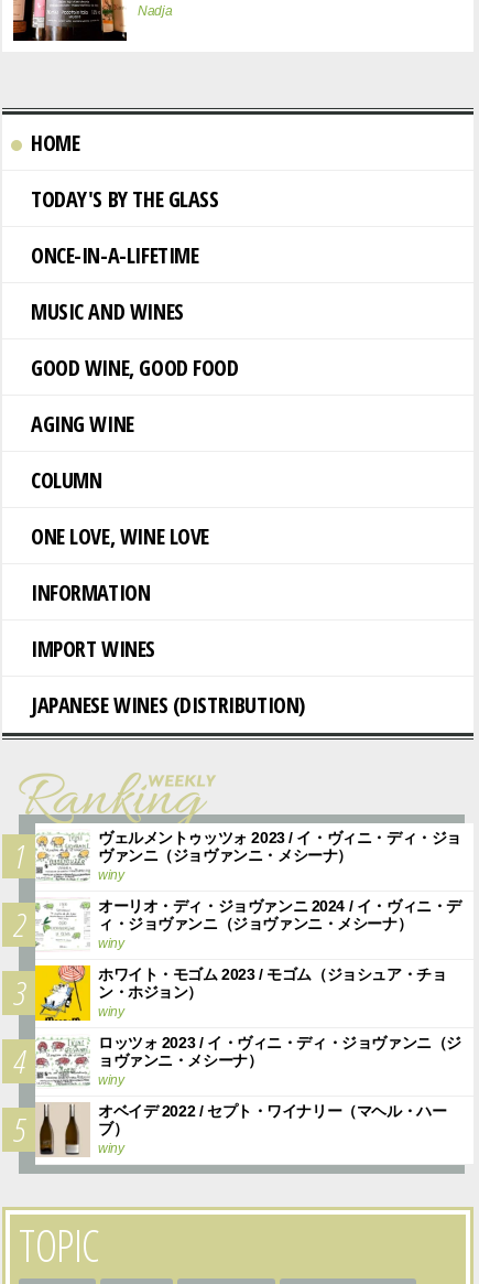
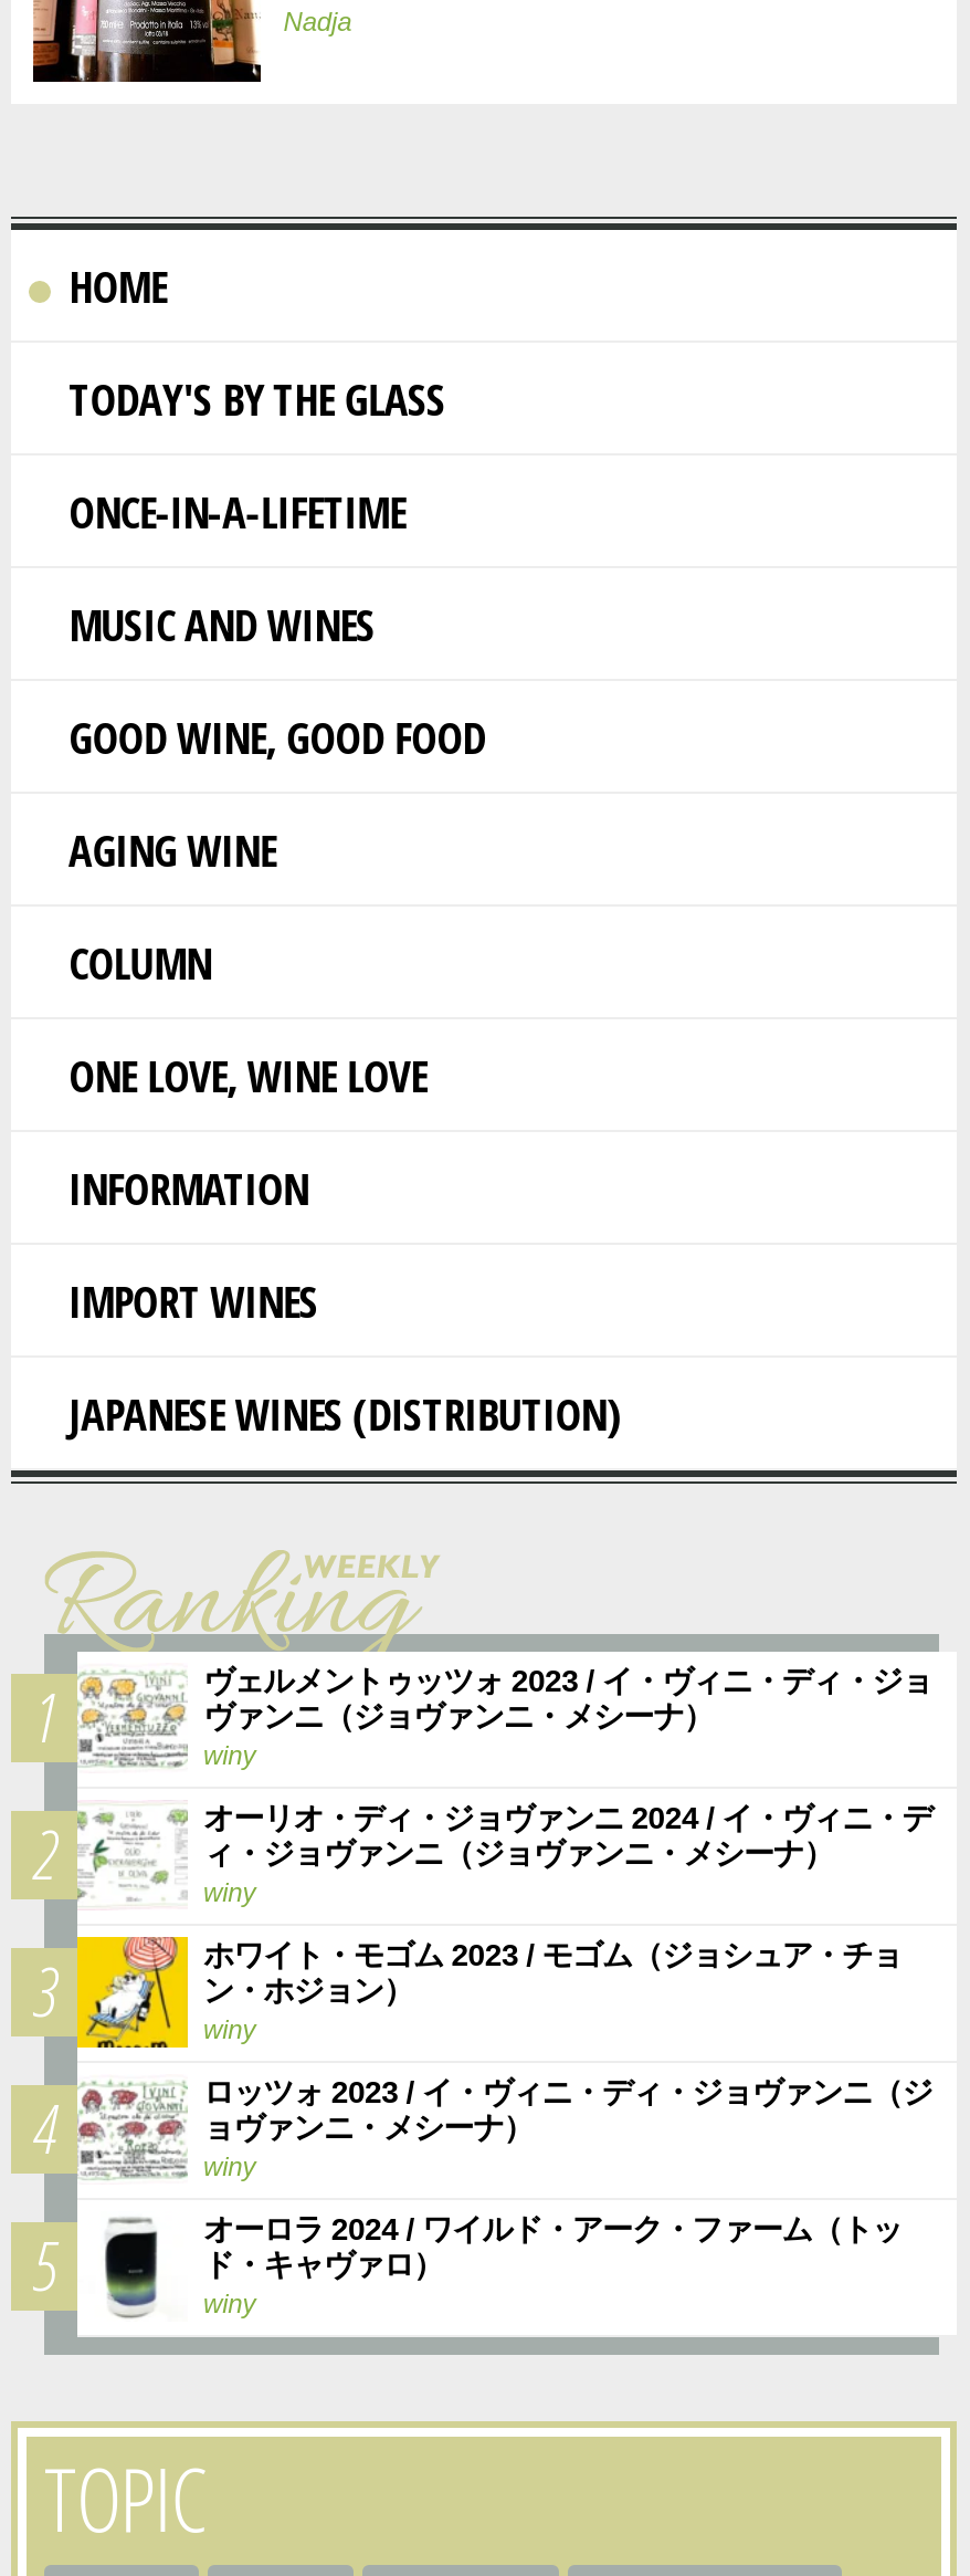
[36,1102,446,1157] [image] | オベイデ 2022 / セプト・ワイナリー（マヘル・ハー | ブ） -> [77,2211,902,2320] [image] | オーロラ 2024 / ワイルド・アーク・ファーム（トッ | ド・キャヴァロ）

